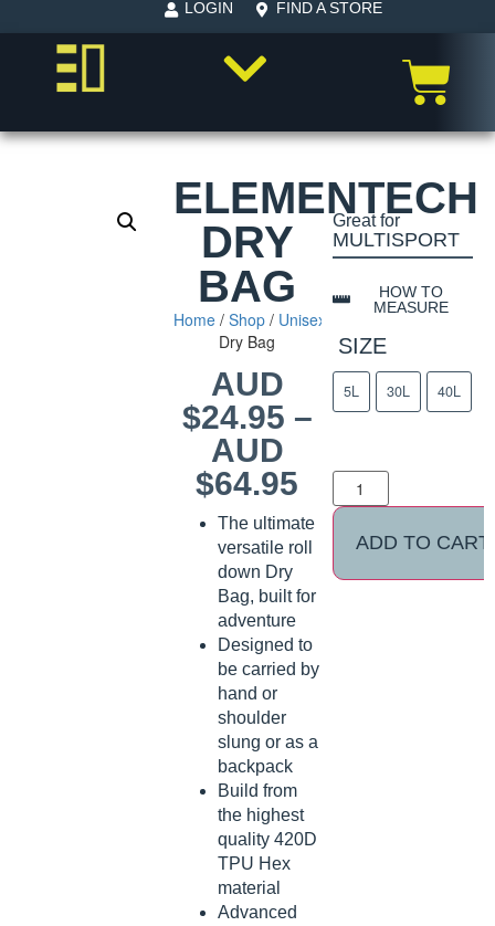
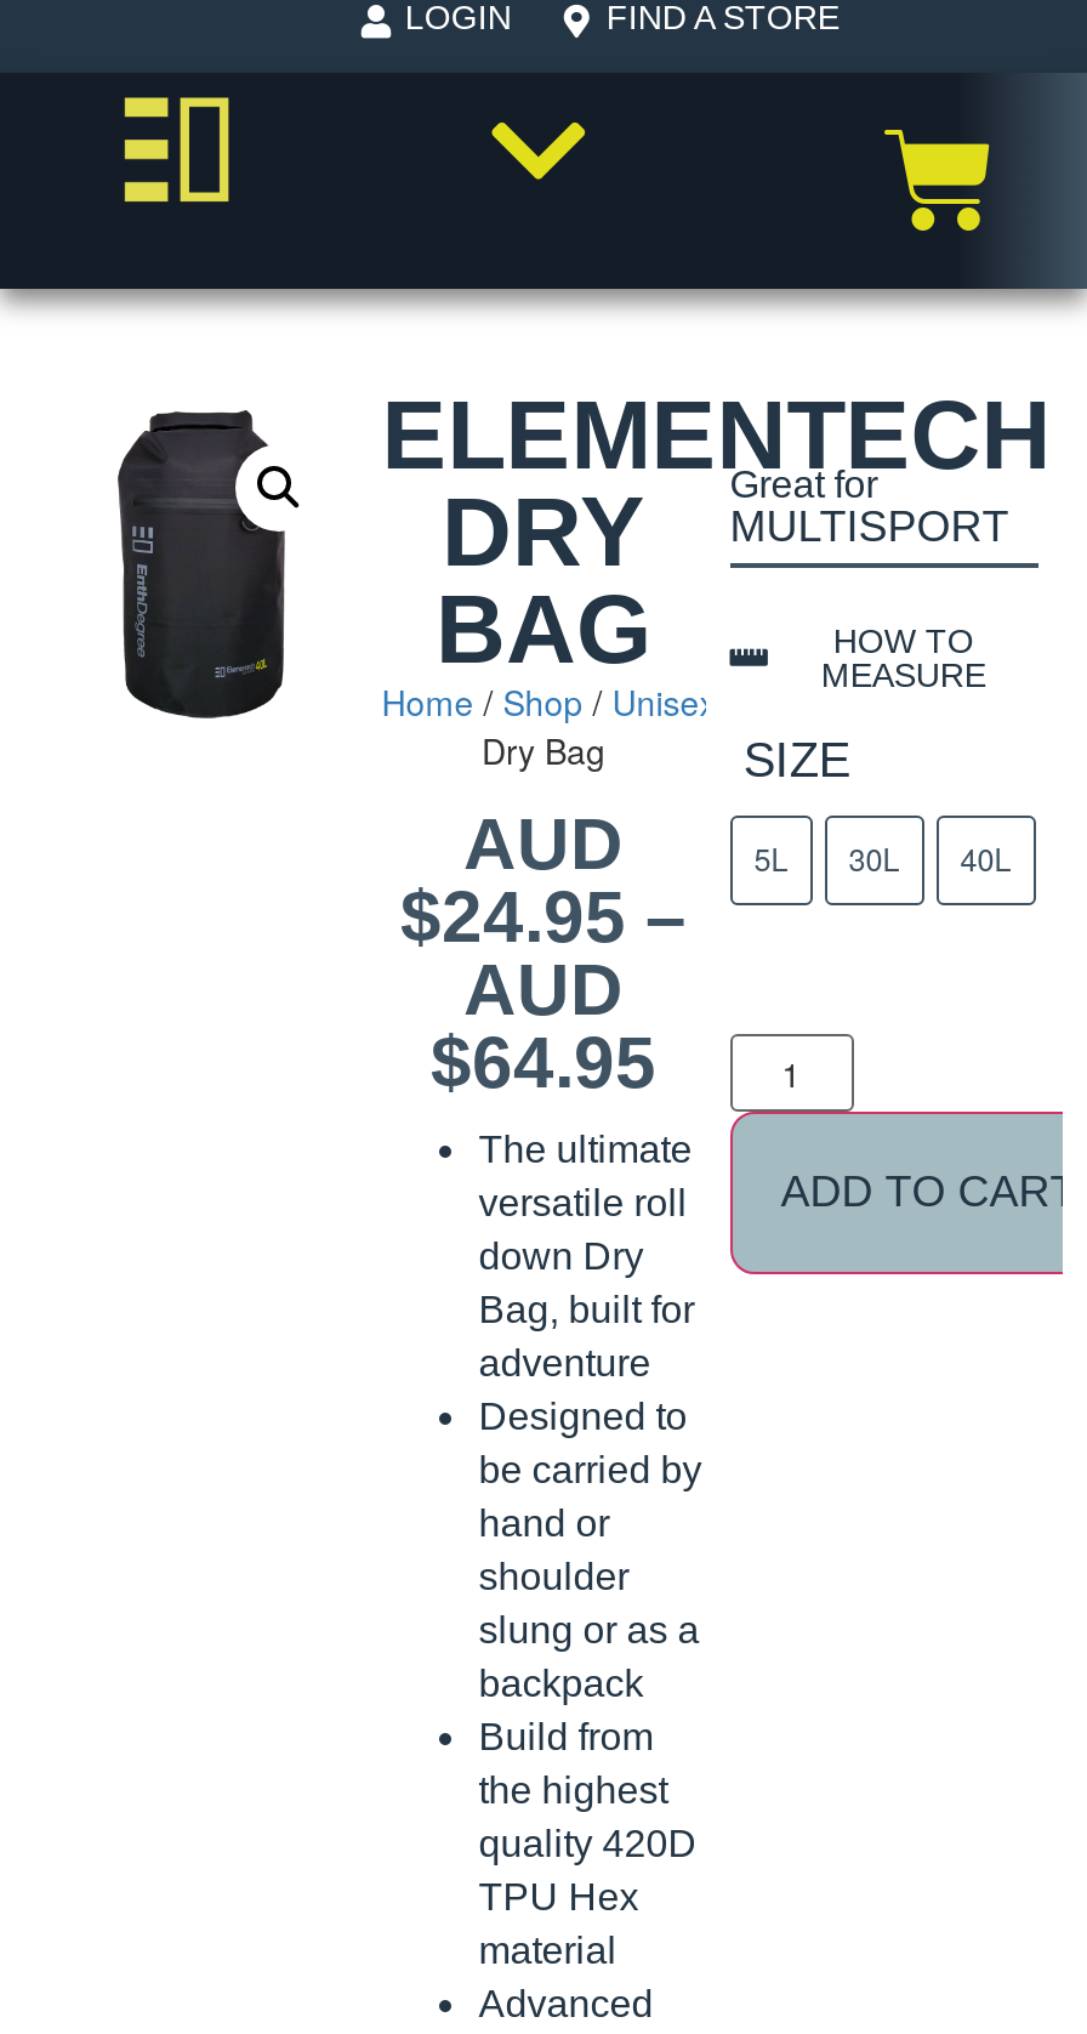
none -> [114,408,286,721] [image]

